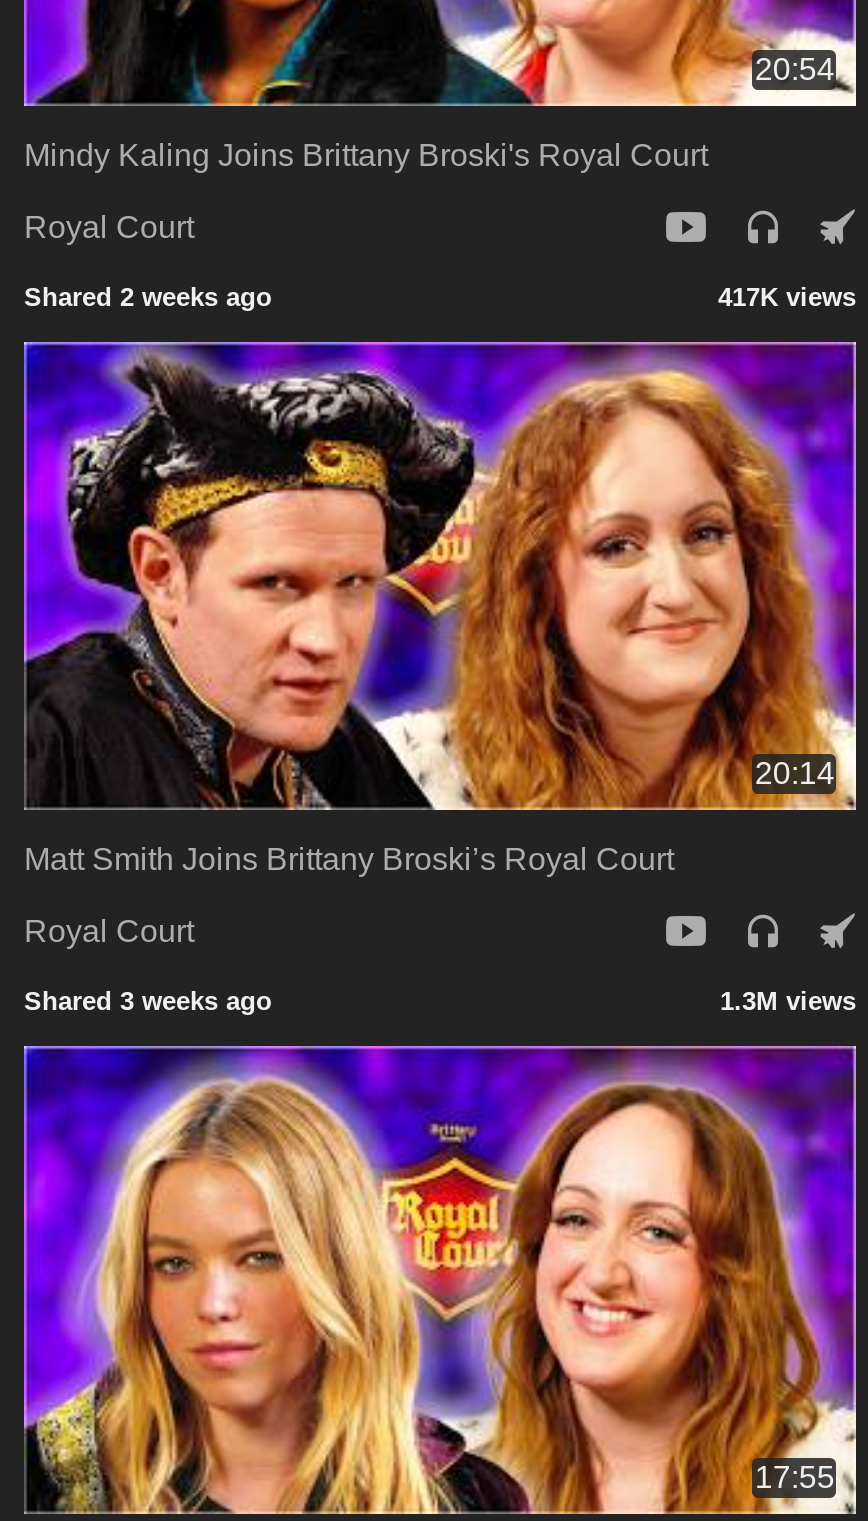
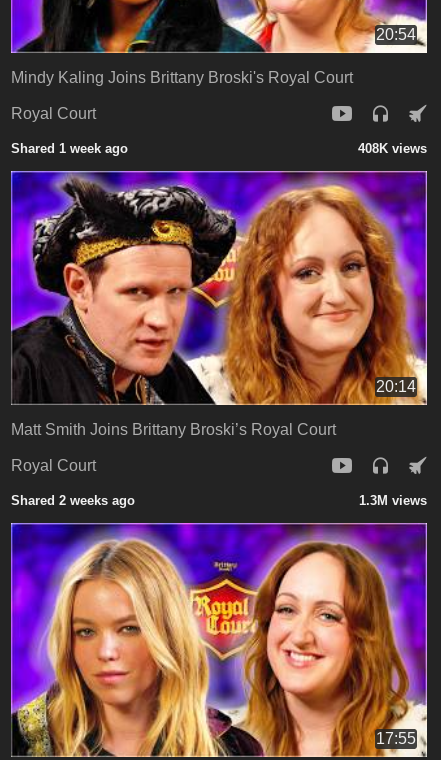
none -> [11,141,128,156] Shared 1 week ago
moved [24,282,272,312] -> [11,493,135,508]: Shared 2 weeks ago
[718,282,856,312] 417K views -> [358,141,427,156] 408K views
[24,986,272,1016] Shared 3 weeks ago -> none

